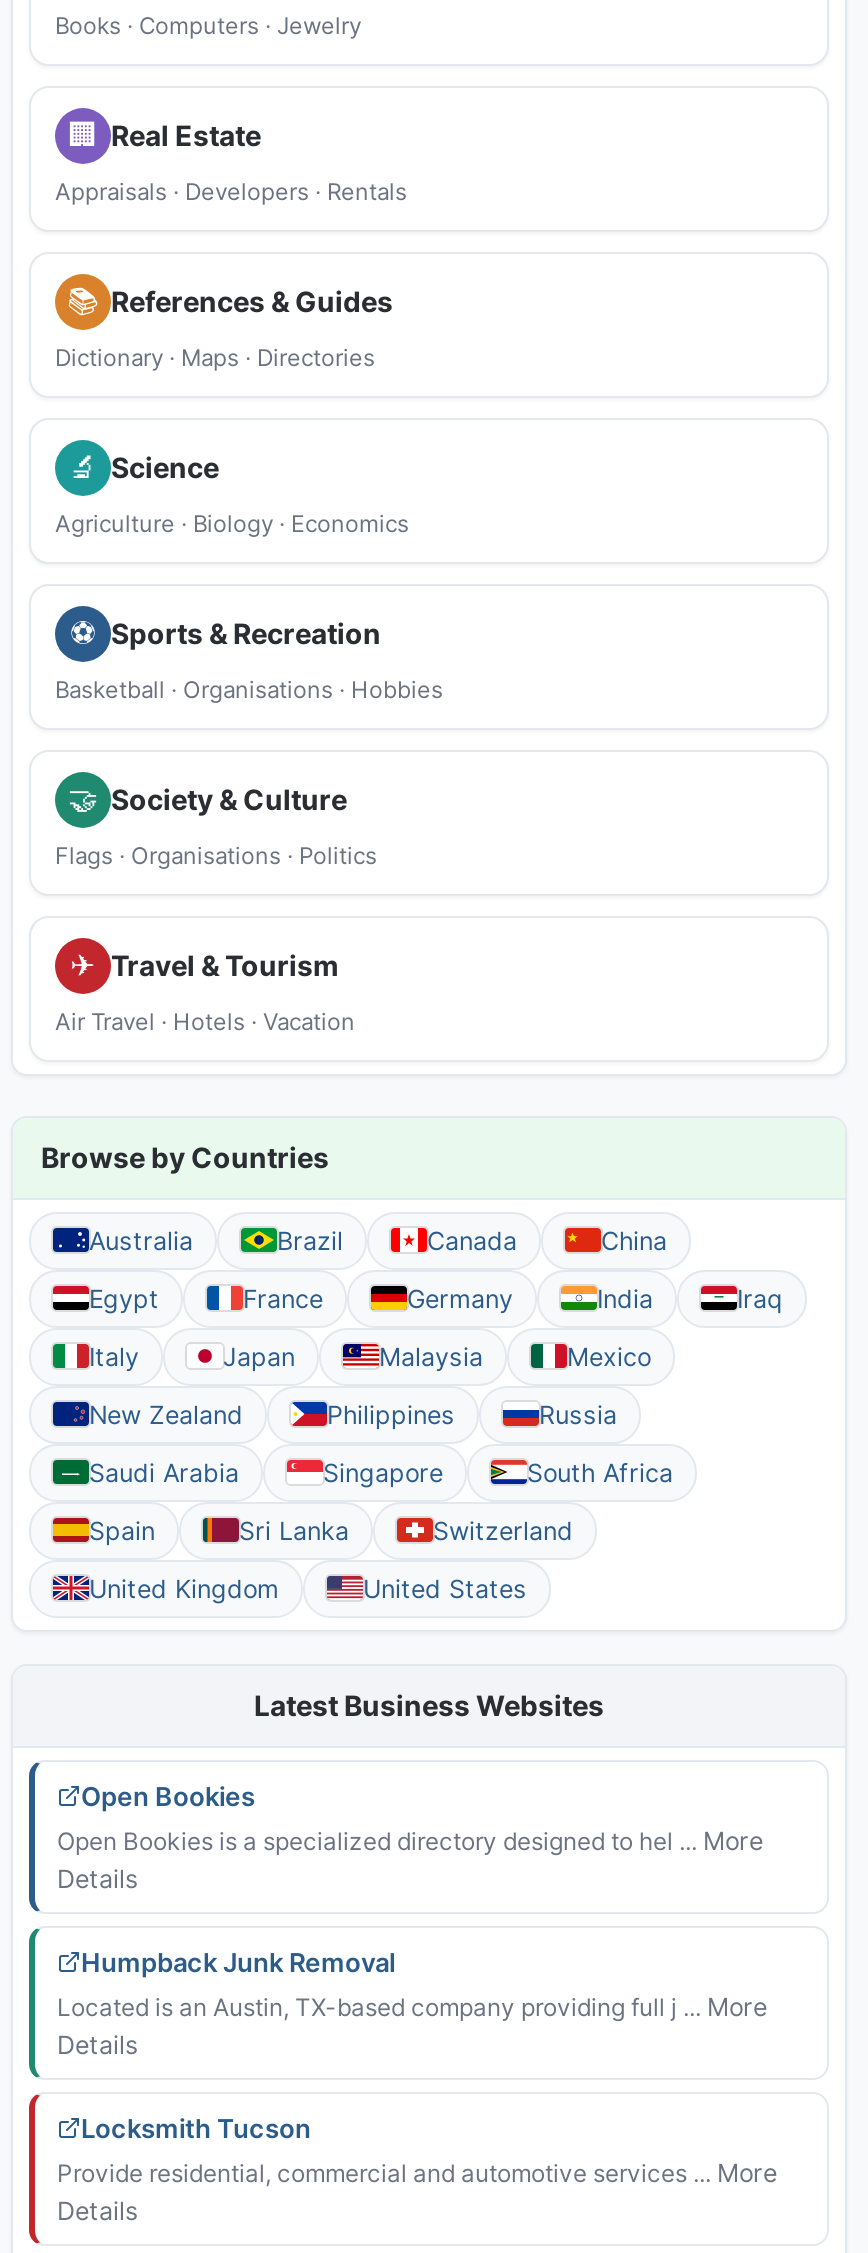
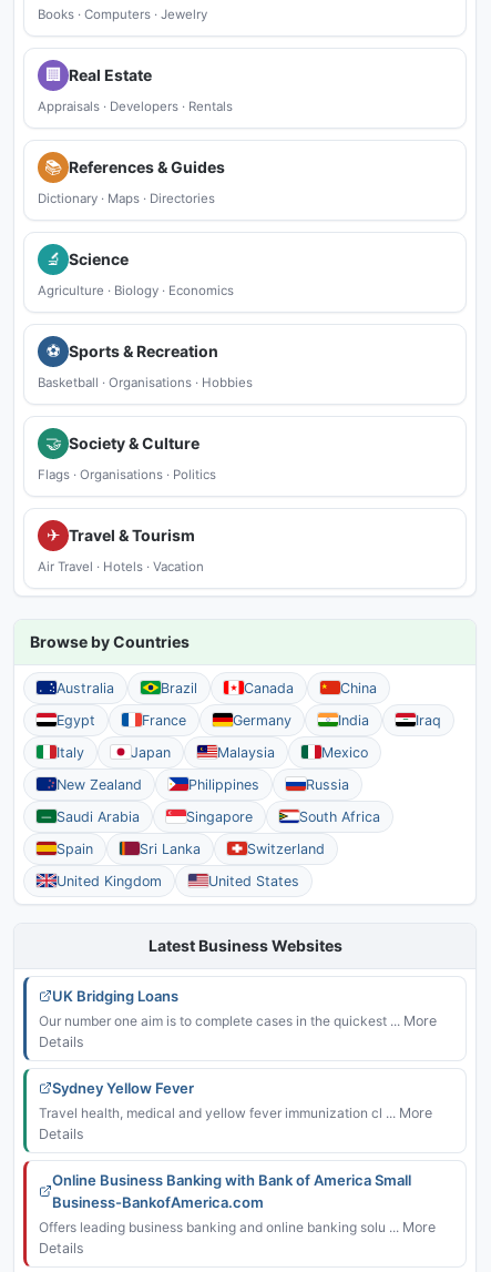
[57,1780,763,1856] Open Bookies | Open Bookies is a specialized directory designed to hel ... More -> [39,987,437,1029] UK Bridging Loans | Our number one aim is to complete cases in the quickest ... More
[57,1946,767,2022] Humpback Junk Removal | Located is an Austin, TX-based company providing full j ... More -> [39,1079,432,1121] Sydney Yellow Fever | Travel health, medical and yellow fever immunization cl ... More
[57,2112,777,2188] Locksmith Tucson | Provide residential, commercial and automotive services ... More -> [39,1171,436,1235] Online Business Banking with Bank of America Small | Business-BankofAmerica.com | Offers leading business banking and online banking solu ... More

